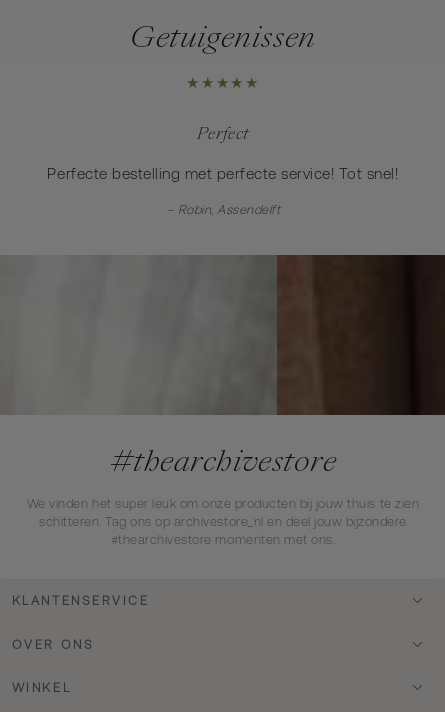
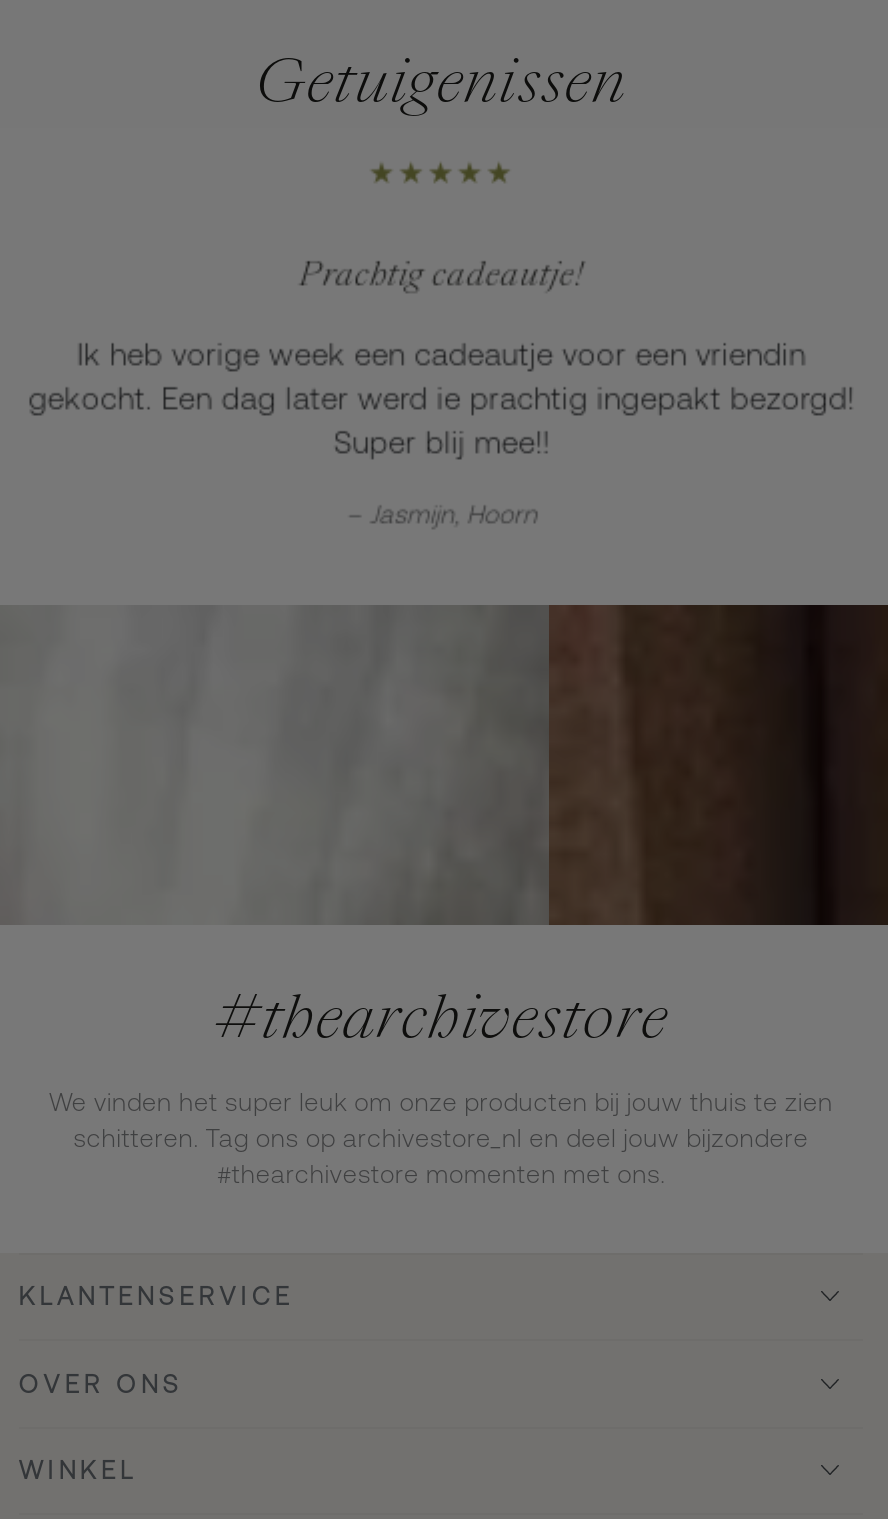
[197,123,249,145] Perfect -> [299,253,583,297] Prachtig cadeautje!
[47,165,398,182] Perfecte bestelling met perfecte service! Tot snel! -> [28,337,854,459] Ik heb vorige week een cadeautje voor een vriendin | gekocht. Een dag later werd ie prachtig ingepakt bezorgd! | Super blij mee!!
[178,201,280,216] Robin, Assendelft -> [369,498,537,528] Jasmijn, Hoorn

